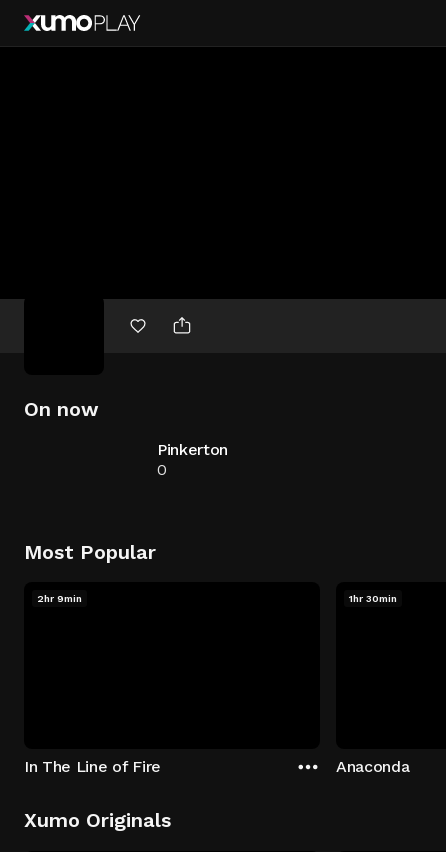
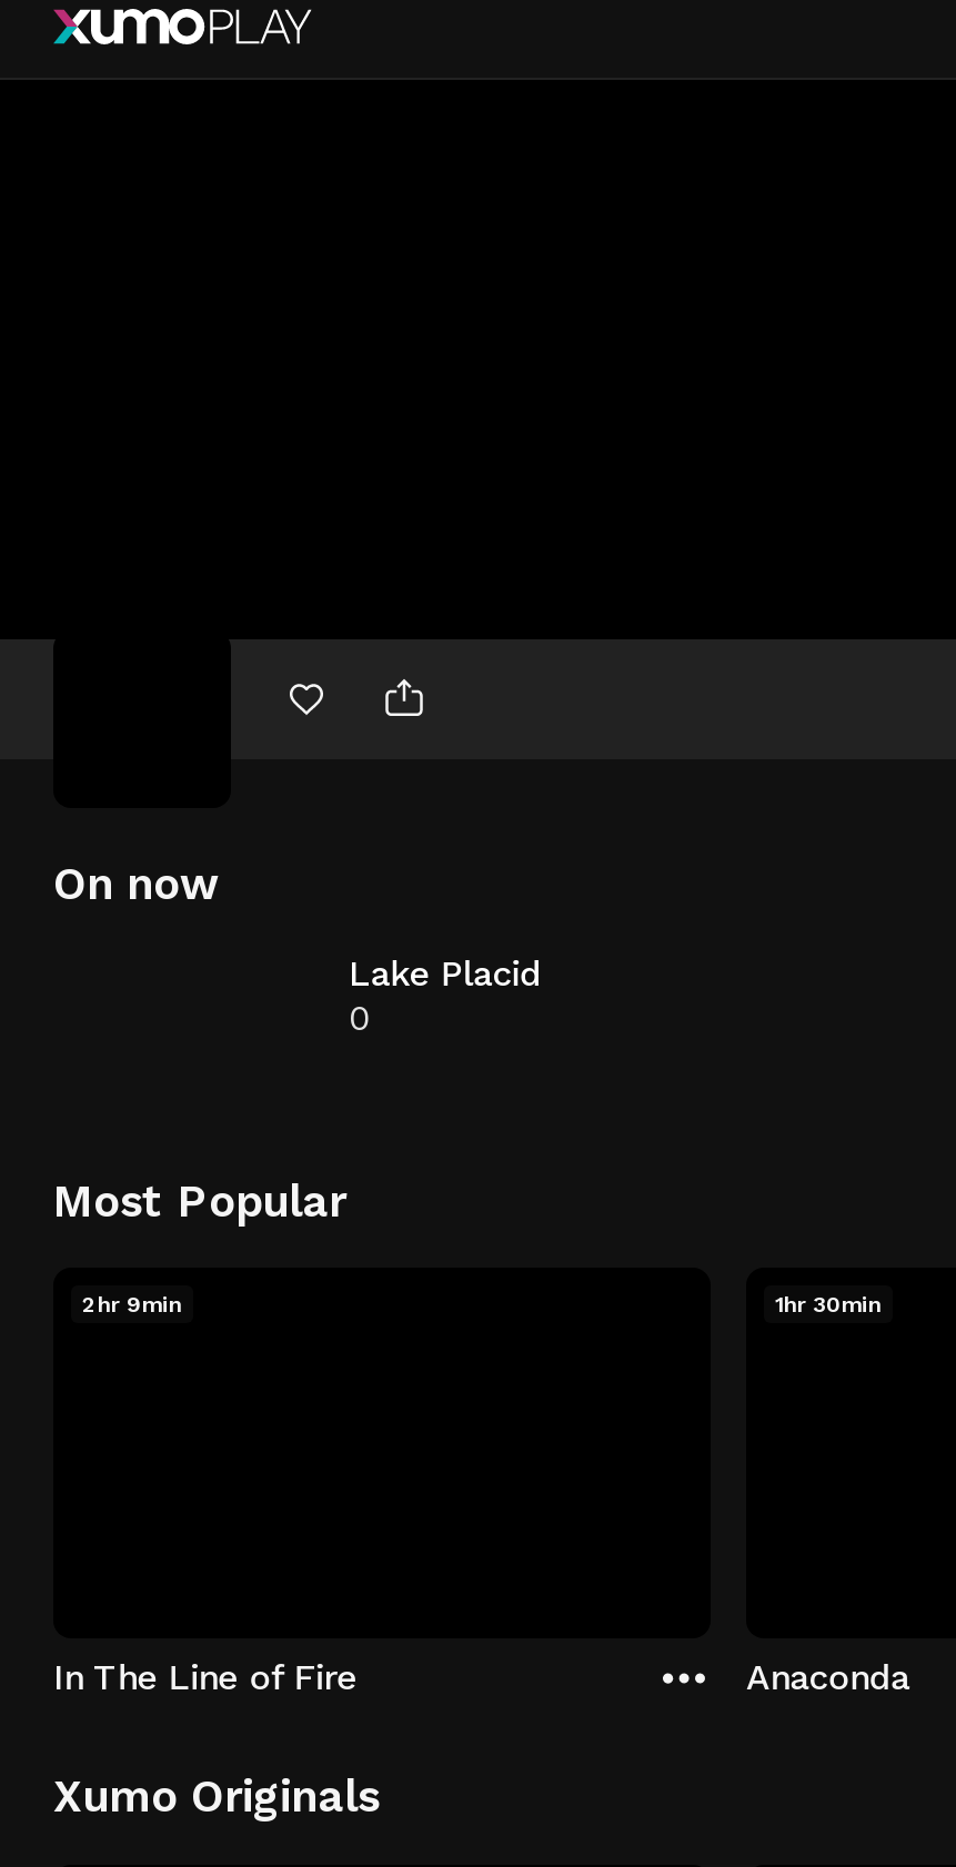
[157,440,228,459] Pinkerton -> [349,952,541,995] Lake Placid

